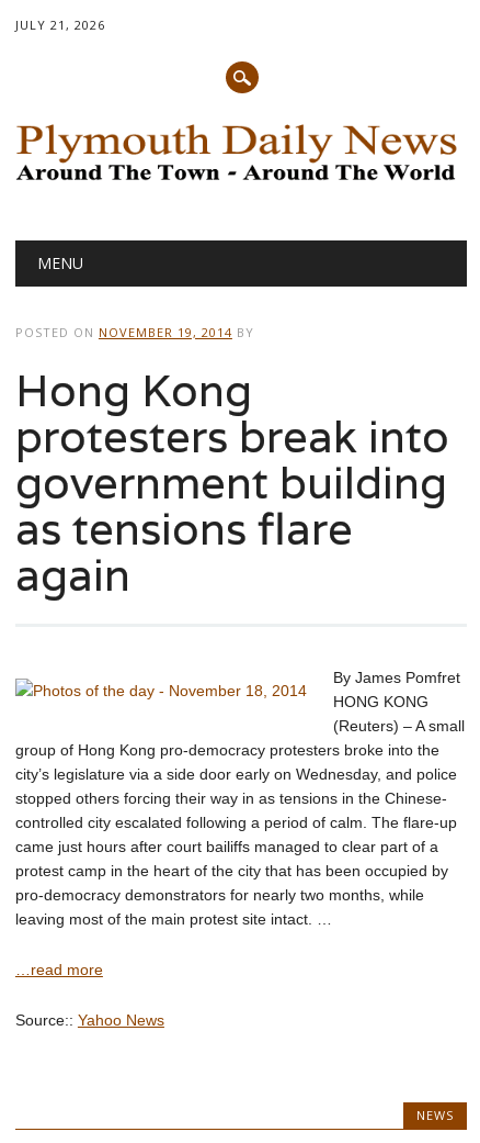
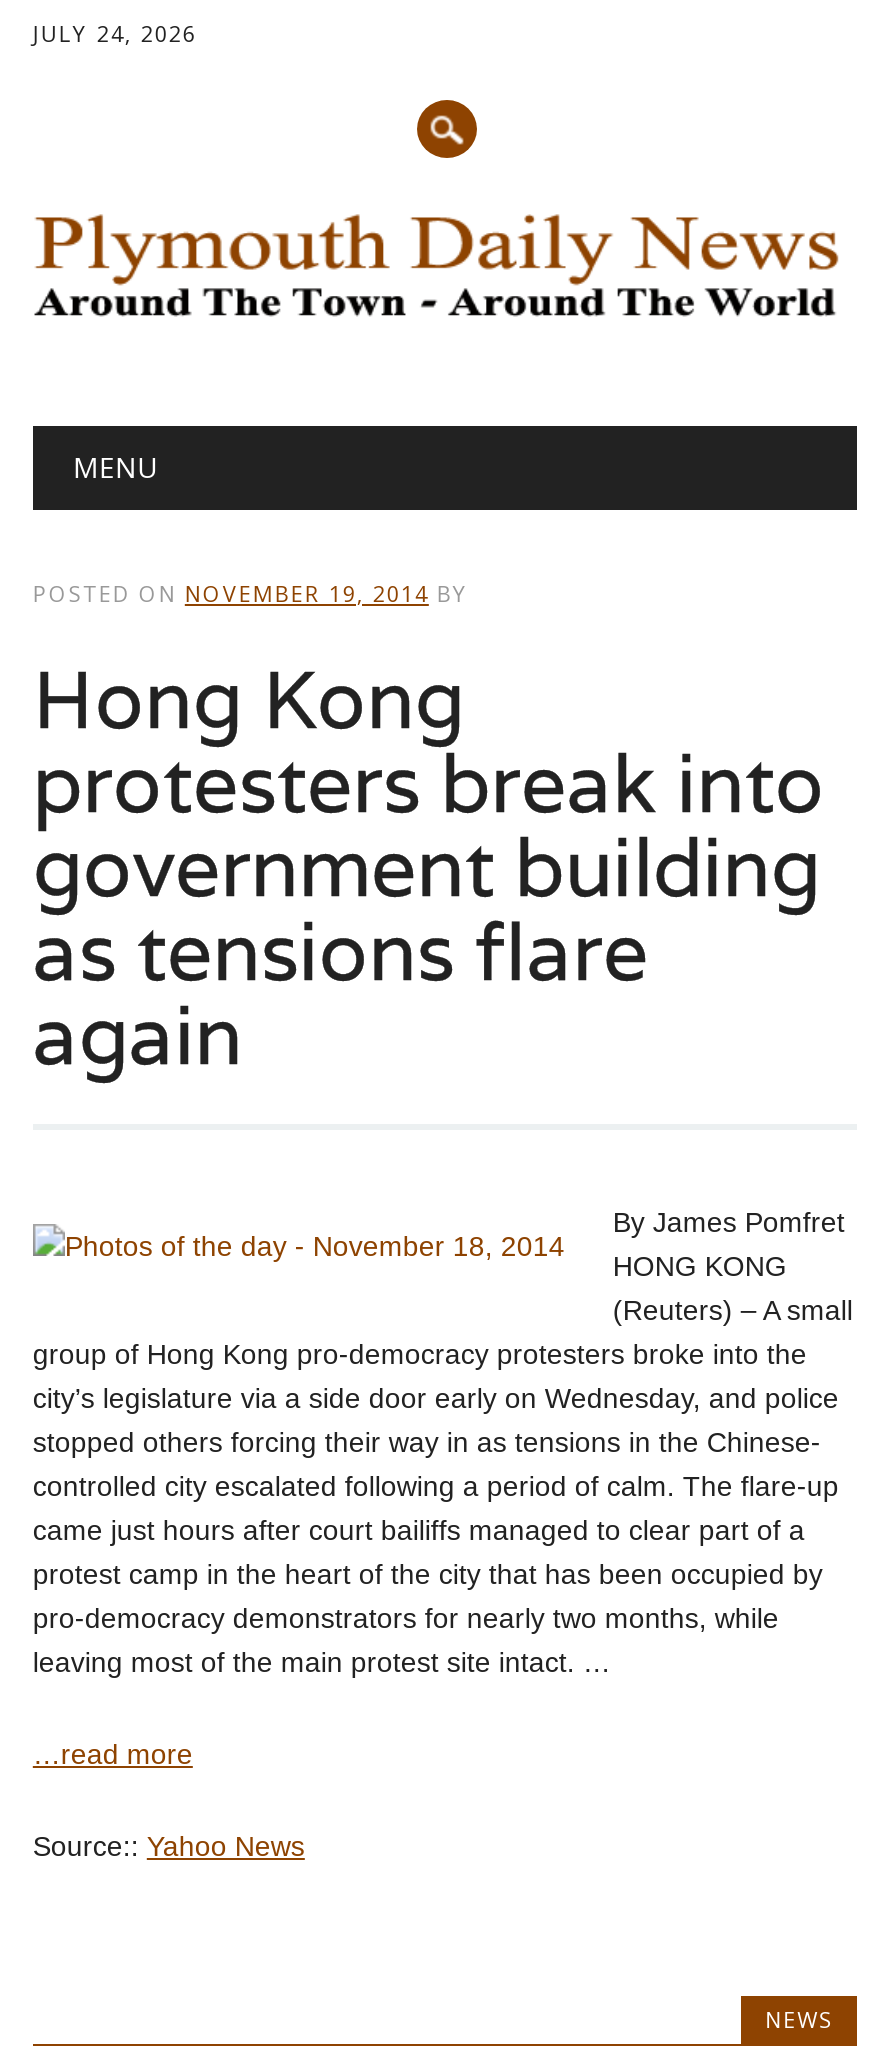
[15,16,105,33] JULY 21, 2026 -> [33,18,197,48] JULY 24, 2026

